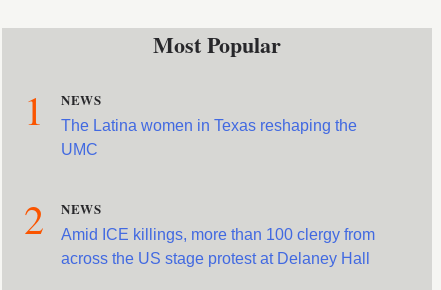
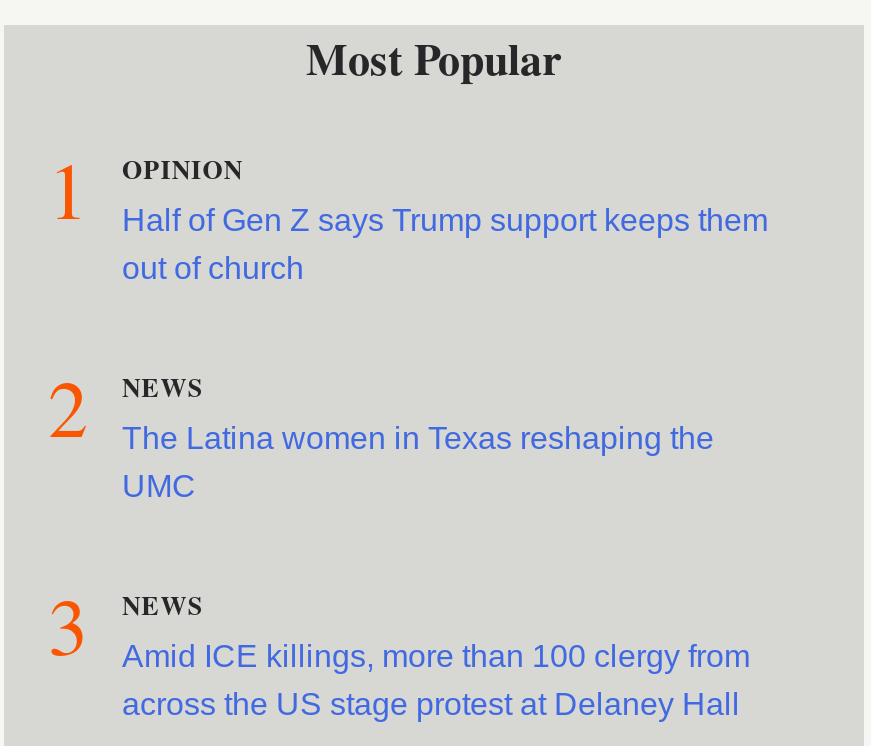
none -> [48,148,768,458] OPINION | Half of Gen Z says Trump support keeps them | out of church | 2
[24,192,375,245] 2 NEWS Amid ICE killings, more than 100 clergy from -> [48,570,750,676] 3 NEWS Amid ICE killings, more than 100 clergy from

